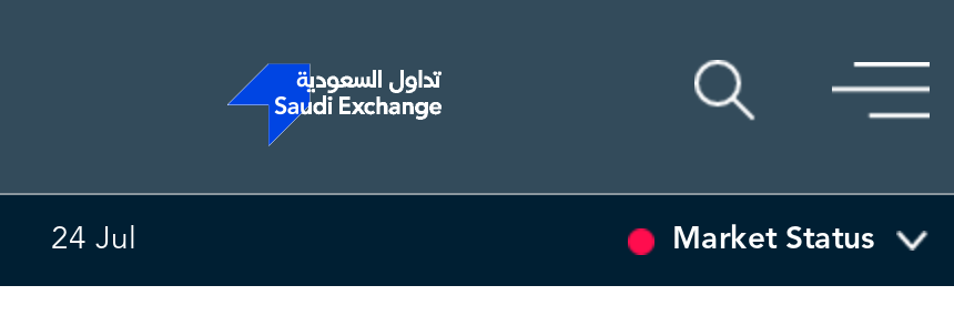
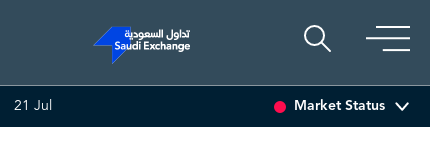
[51,224,135,255] 24 Jul -> [14,99,52,113] 21 Jul

